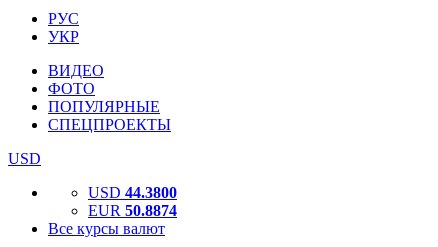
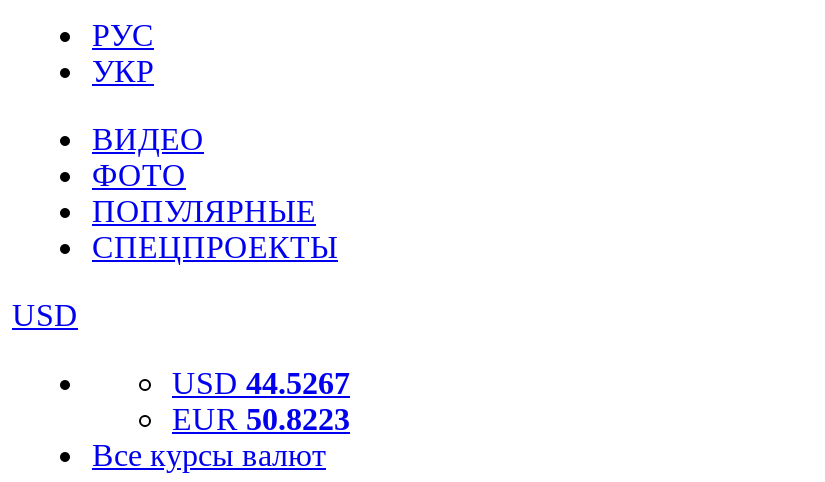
[88,184,177,201] USD 44.3800 -> [172,366,350,400] USD 44.5267
[88,202,177,219] EUR 50.8874 -> [172,402,350,436] EUR 50.8223

